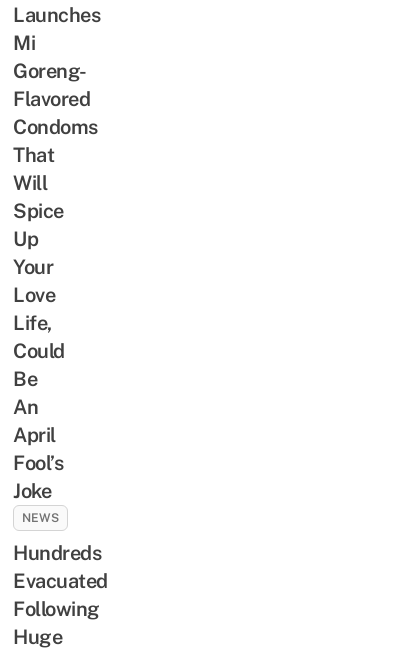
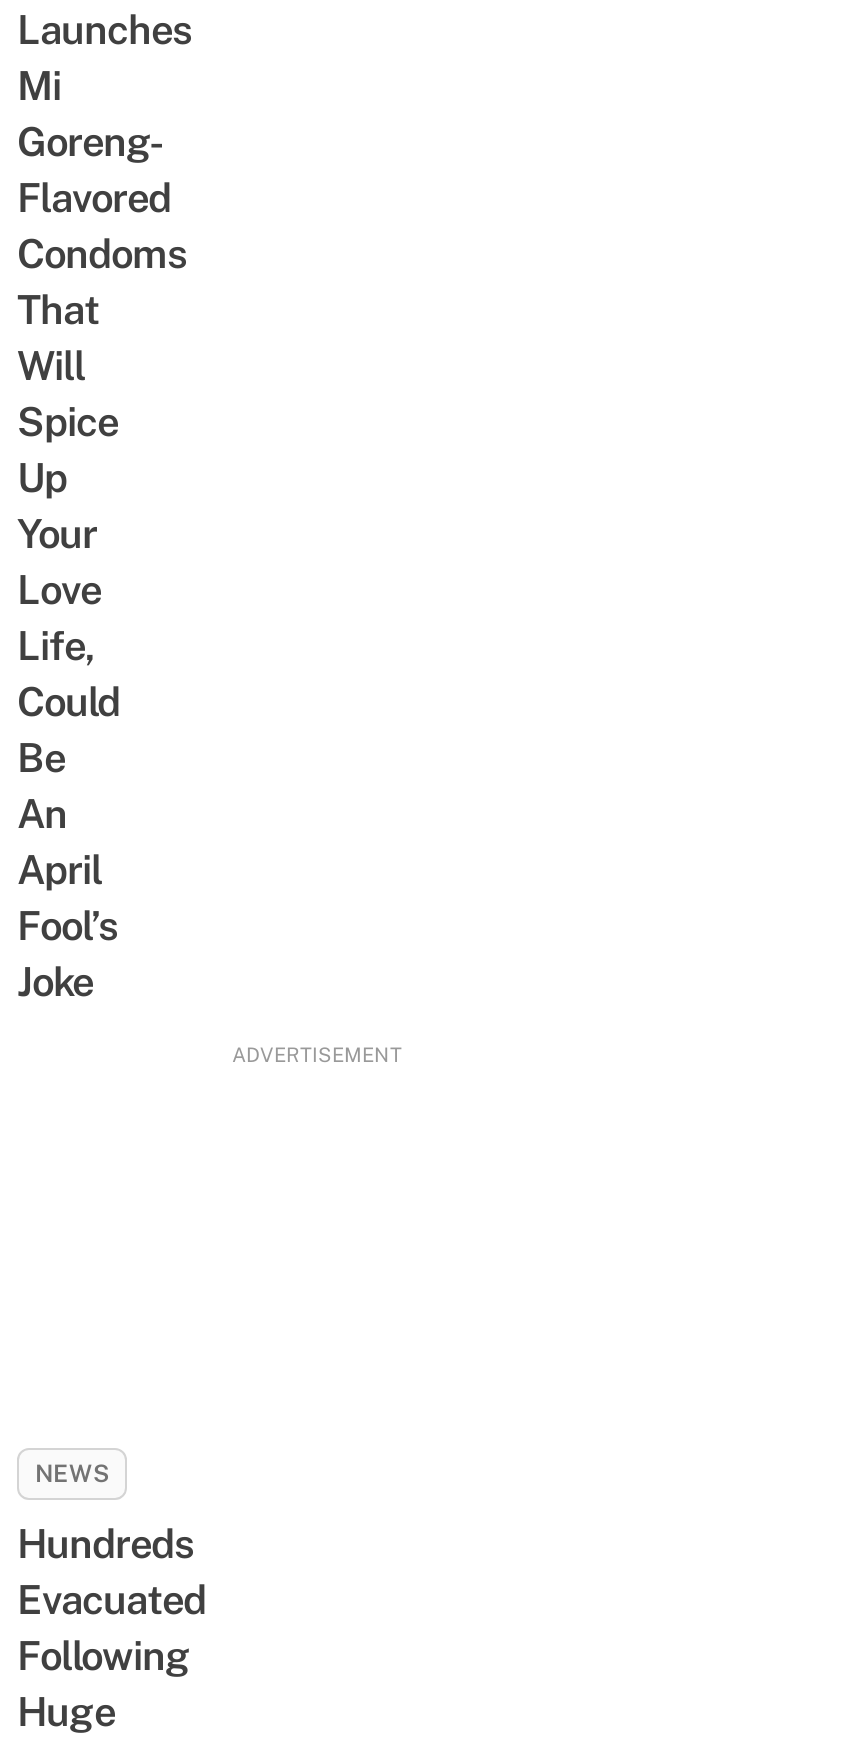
none -> [232,1041,402,1065] ADVERTISEMENT

